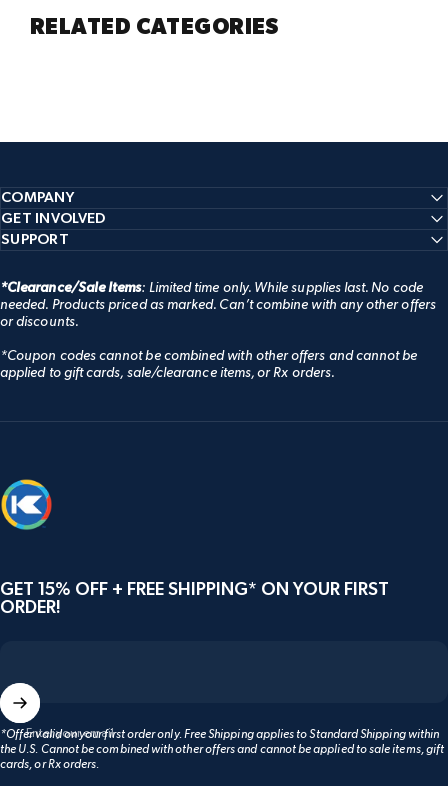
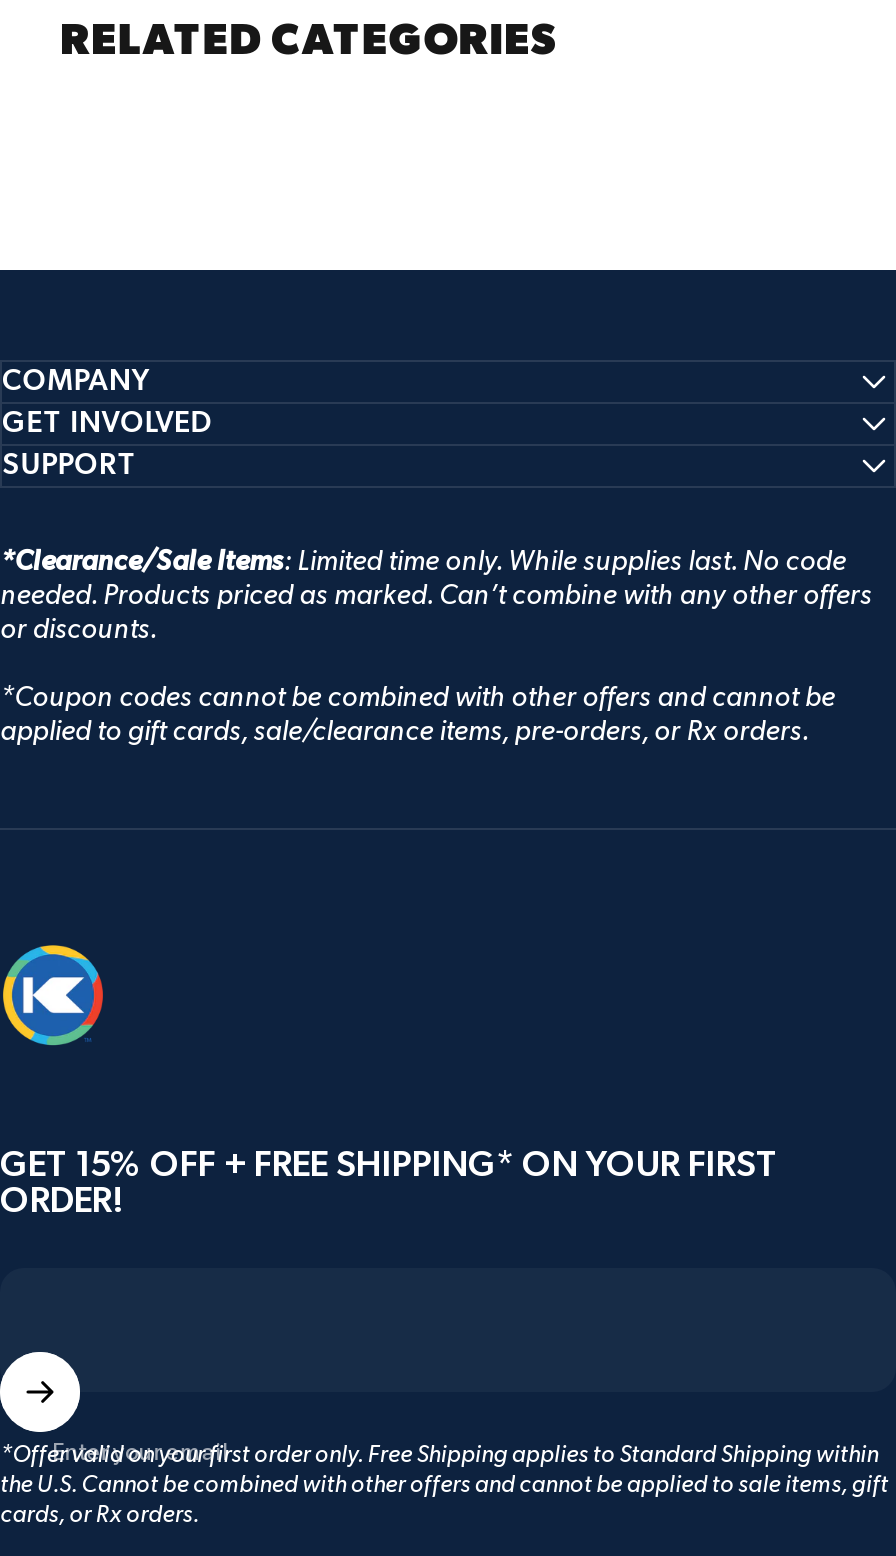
[0,364,335,381] applied to gift cards, sale/clearance items, or Rx orders. -> [0,714,810,748] applied to gift cards, sale/clearance items, pre-orders, or Rx orders.

